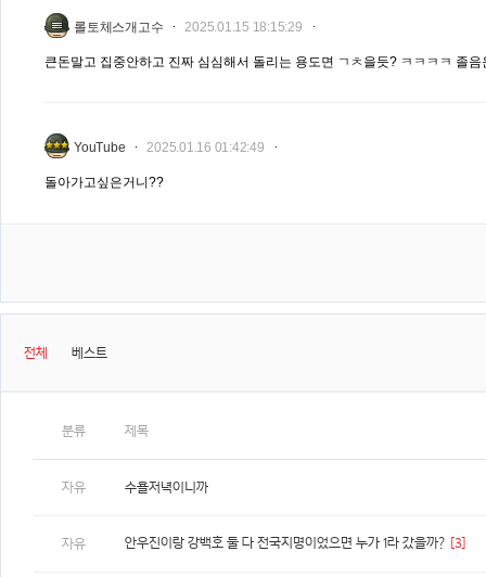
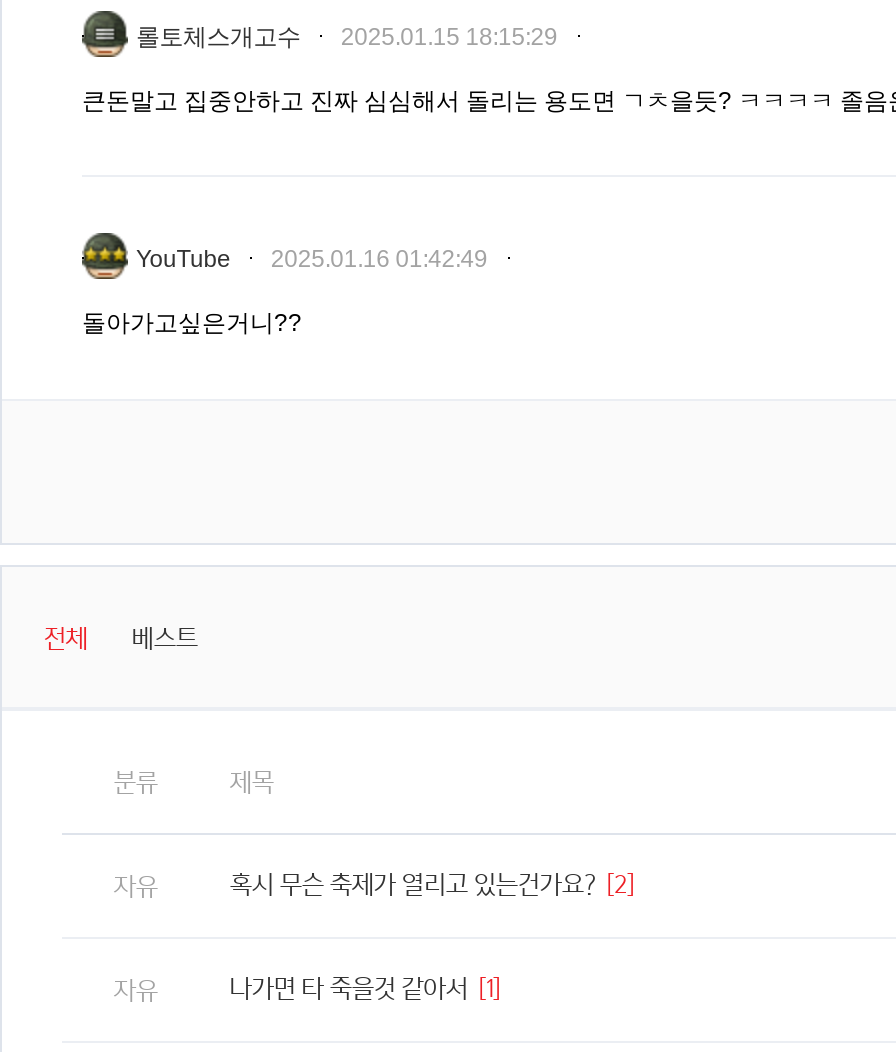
[125,479,208,496] 수욜저녁이니까 -> [230,869,634,899] 혹시 무슨 축제가 열리고 있는건가요? [2]
[125,535,465,551] 안우진이랑 강백호 둘 다 전국지명이었으면 누가 1라 갔을까? [3] -> [230,973,500,1003] 나가면 타 죽을것 같아서 [1]

